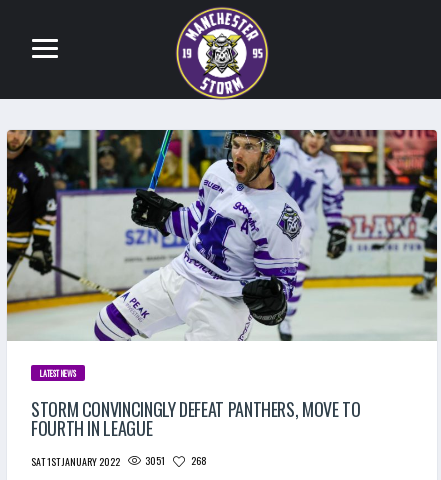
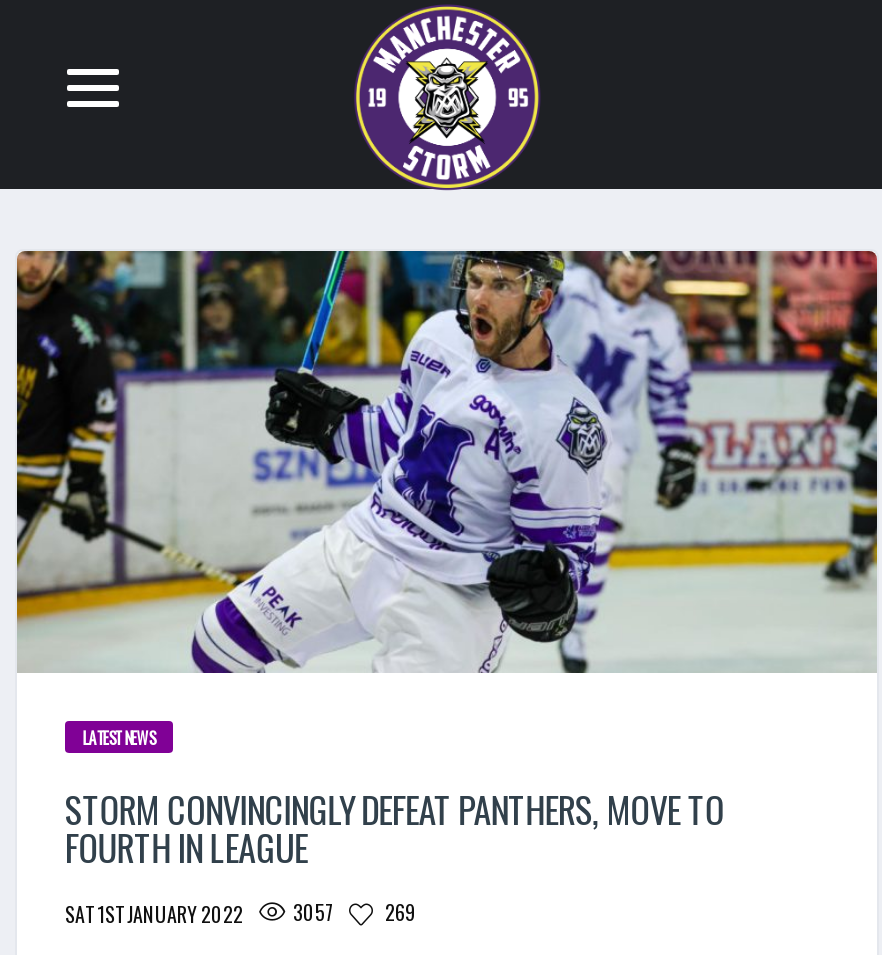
[145,453,165,468] 3051 -> [293,896,333,926] 3057
[191,453,207,468] 268 -> [385,897,417,927] 269

